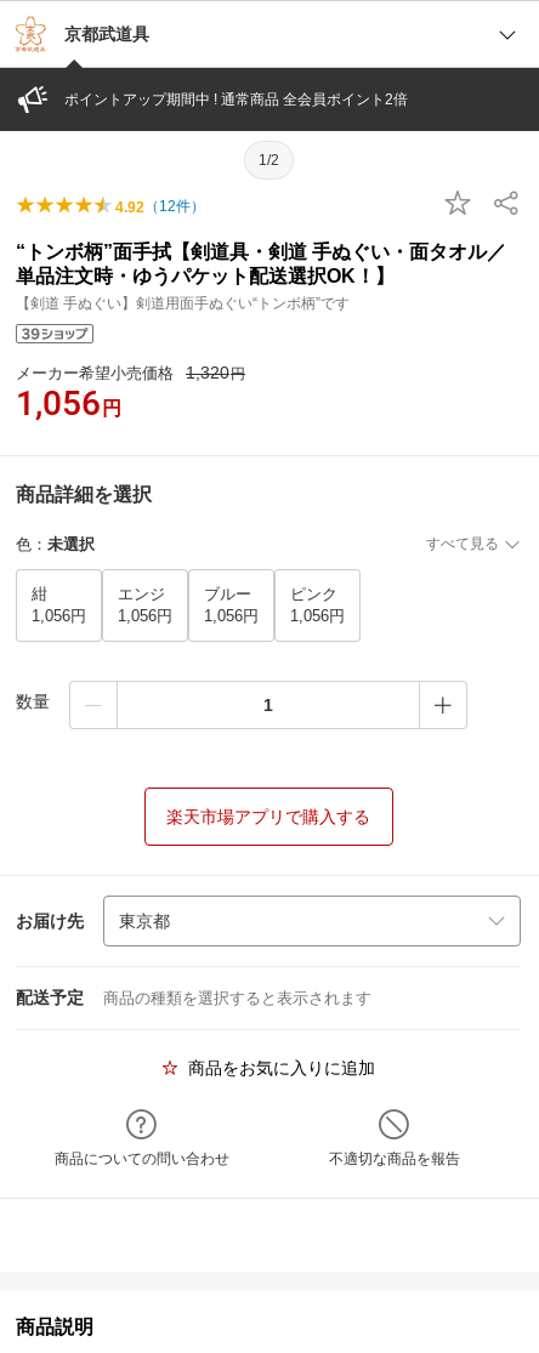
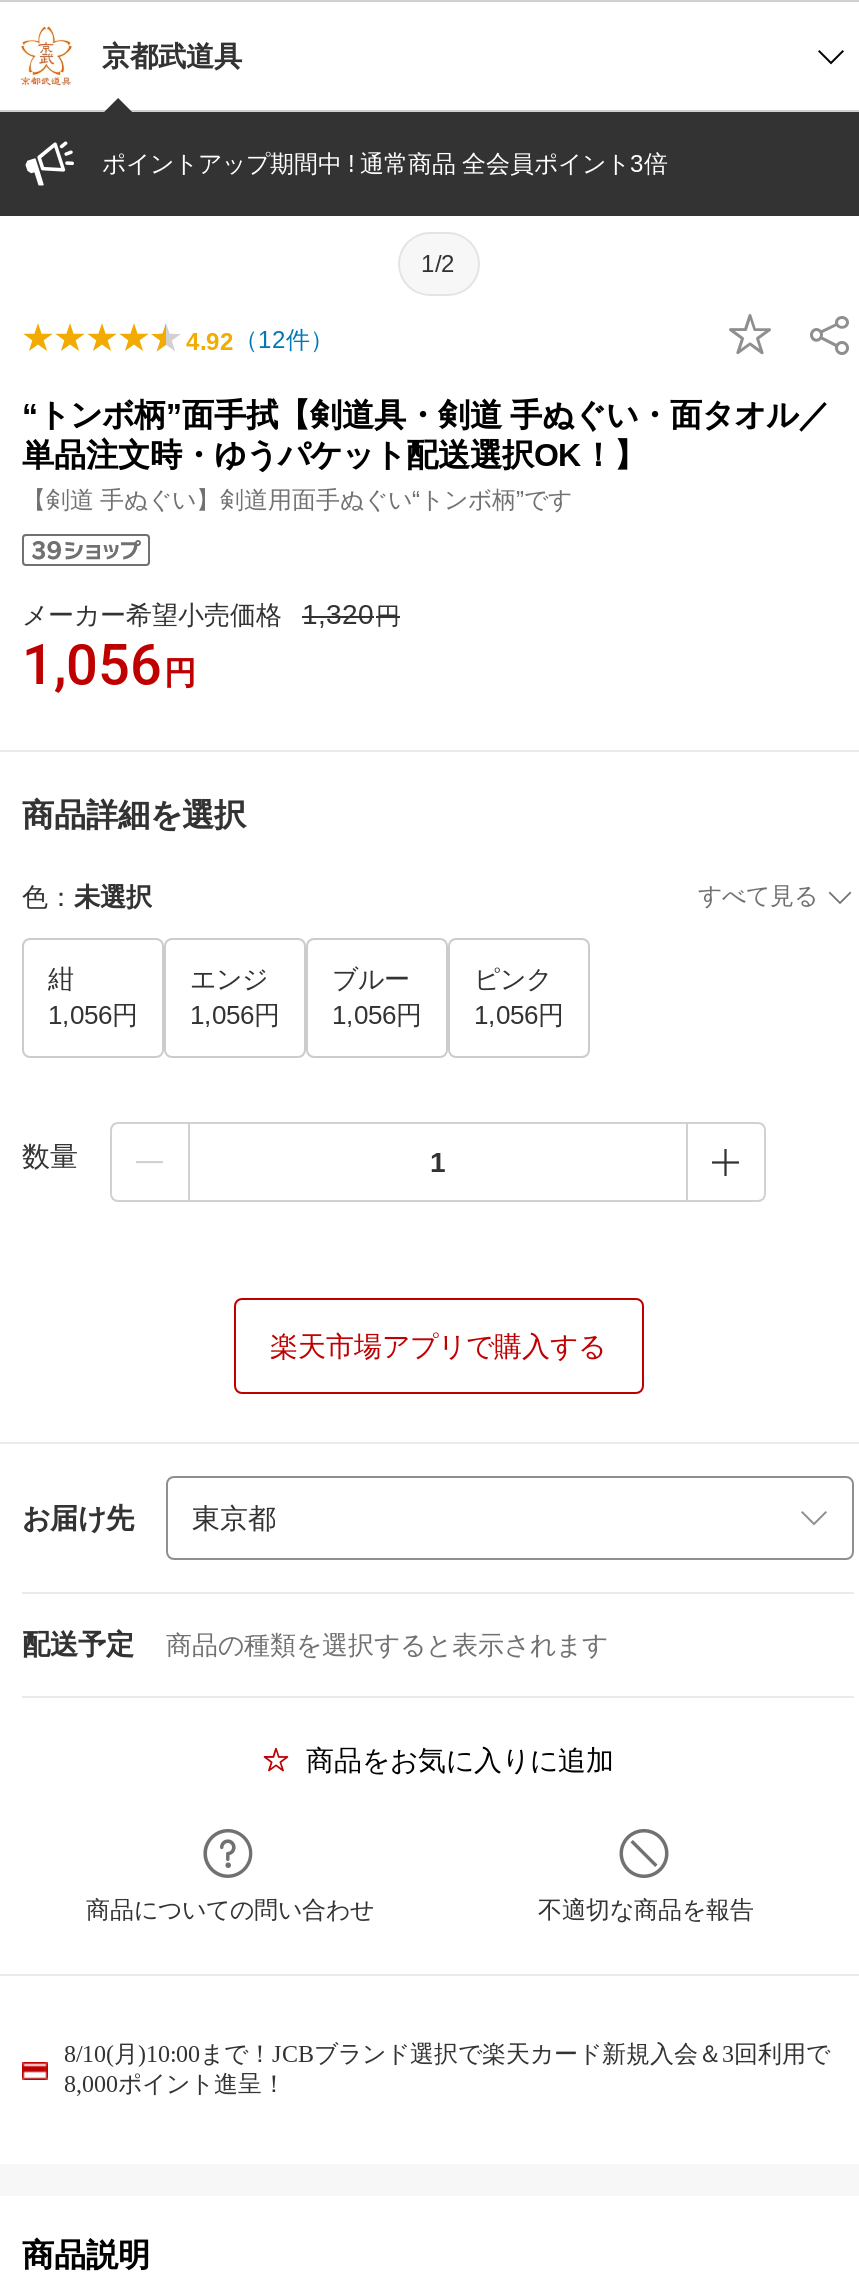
[64,91,408,108] ポイントアップ期間中 ! 通常商品 全会員ポイント2倍 -> [102,150,668,178] ポイントアップ期間中 ! 通常商品 全会員ポイント3倍
none -> [64,2040,830,2098] 8/10(月)10:00まで！JCBブランド選択で楽天カード新規入会＆3回利用で | 8,000ポイント進呈！

